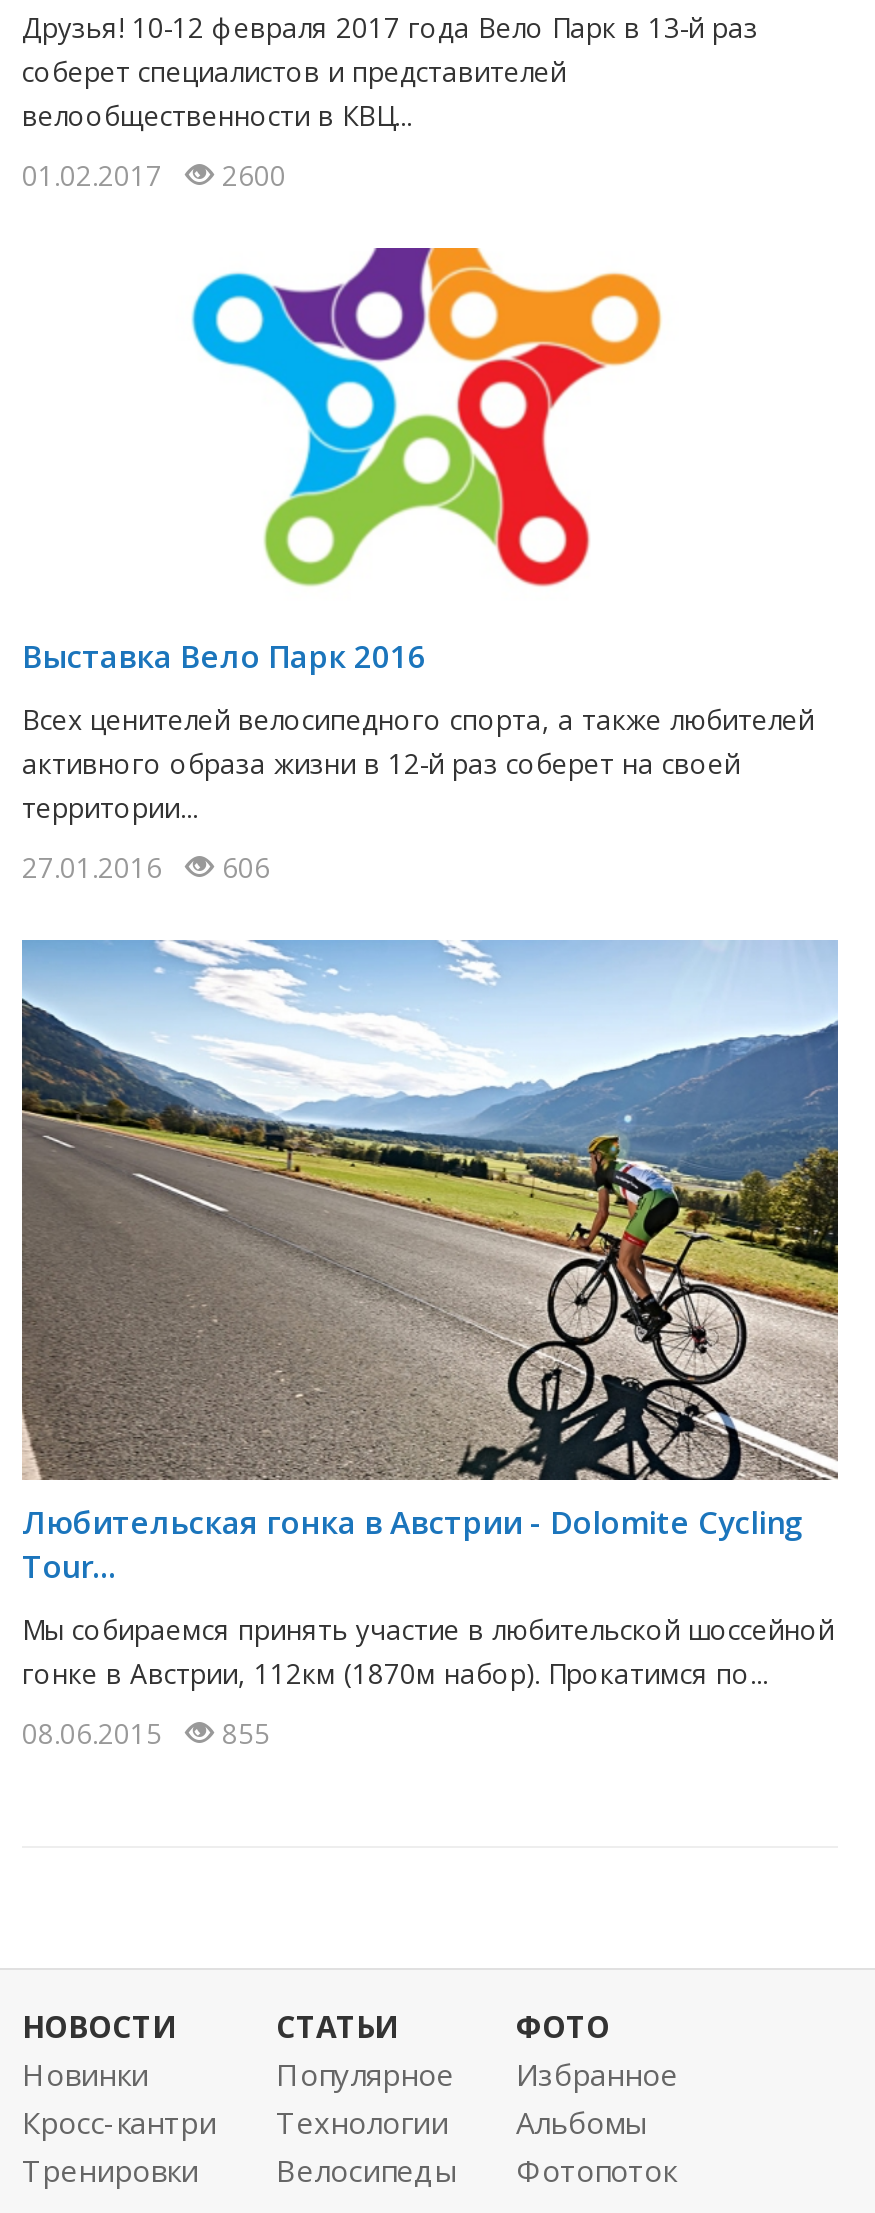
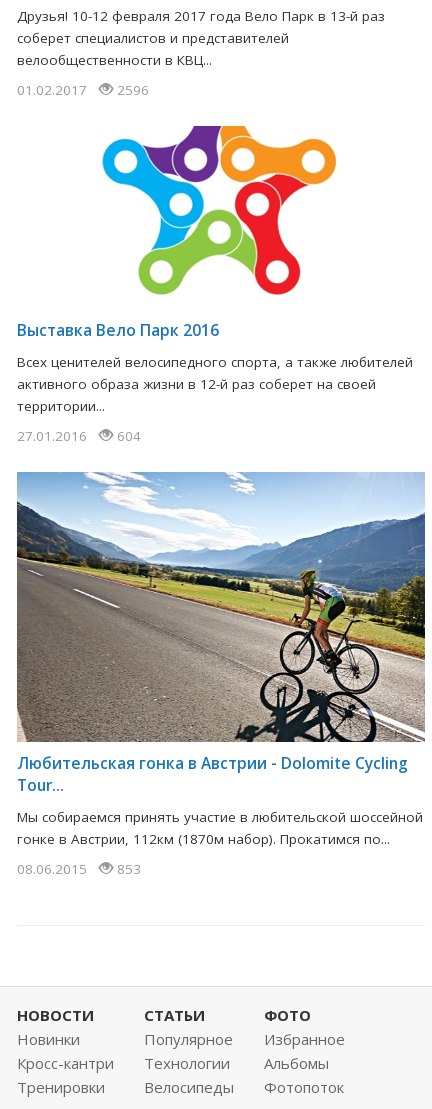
[22,157,302,193] 01.02.2017 2600 -> [17,81,157,99] 01.02.2017 2596
[22,849,286,885] 27.01.2016 606 -> [17,427,149,445] 27.01.2016 604
[22,1717,286,1753] 08.06.2015 855 -> [17,860,149,878] 08.06.2015 853

